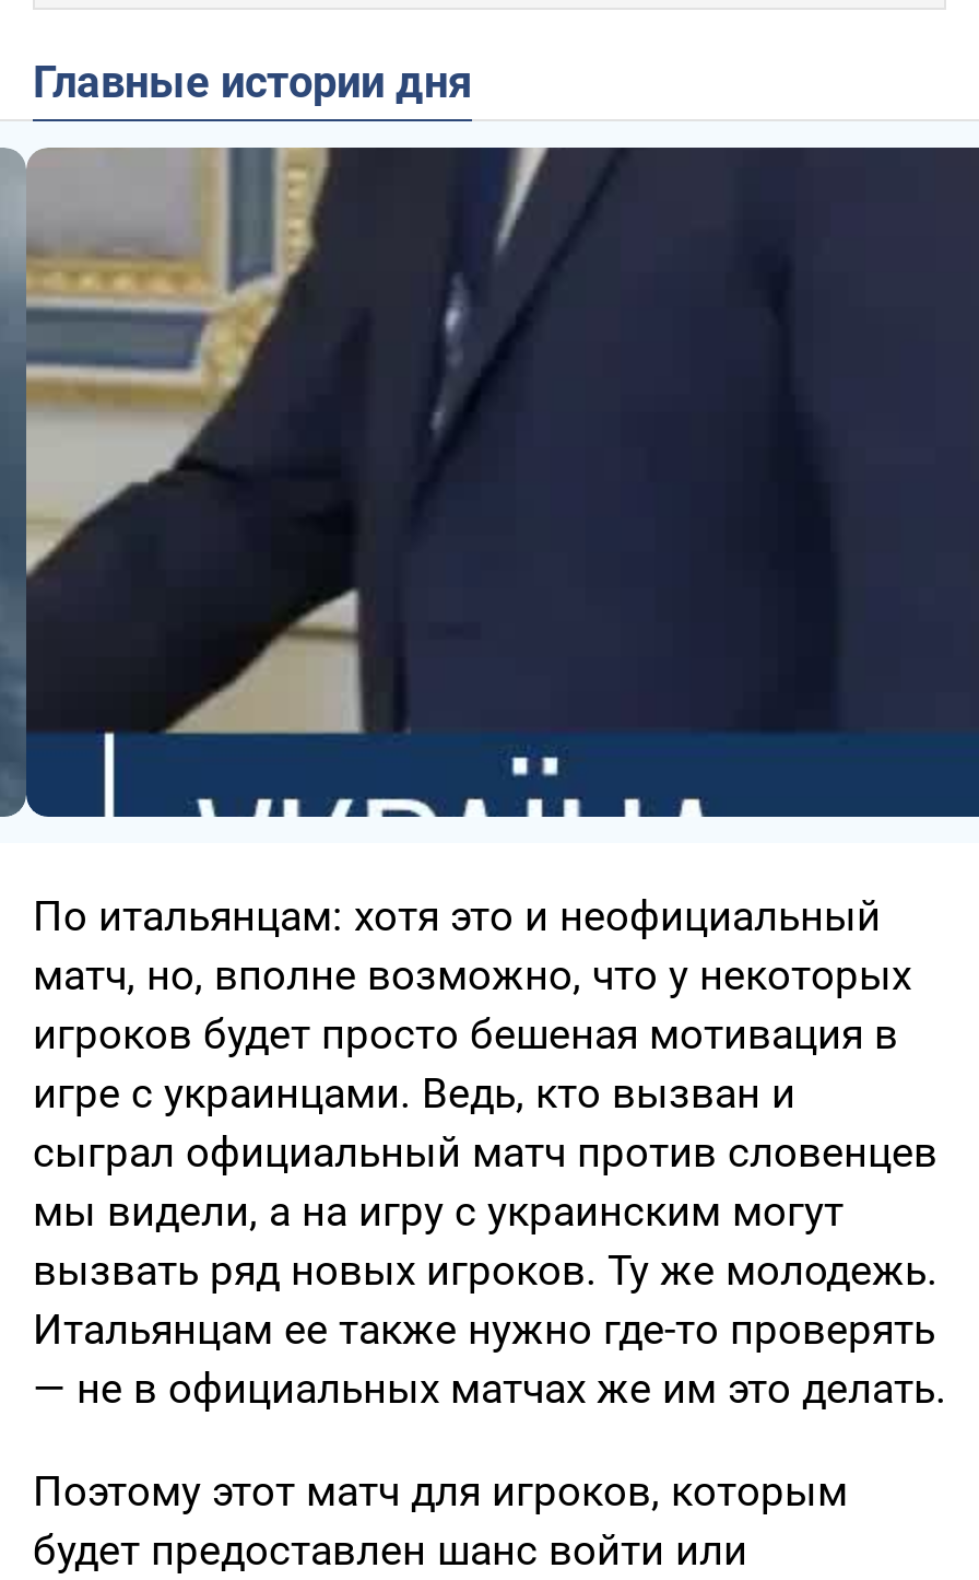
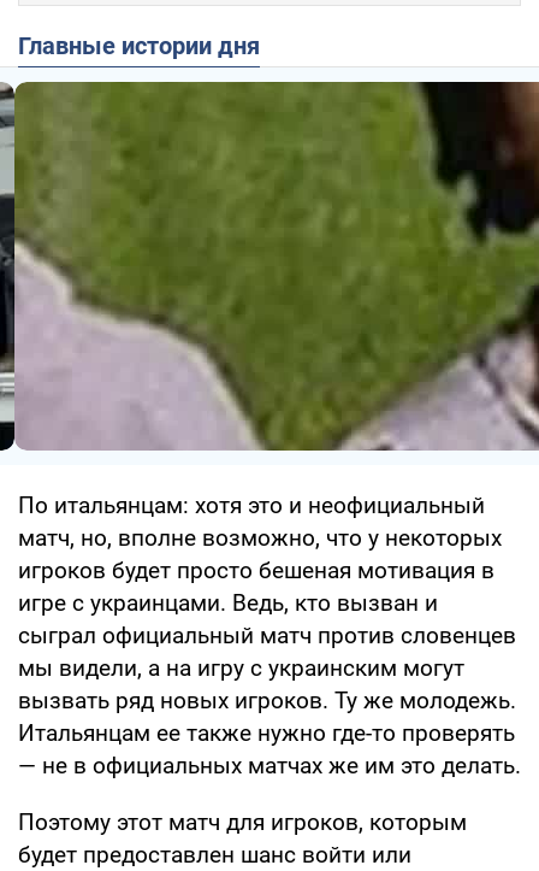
[7,145,972,819] [image] -> [4,82,535,452] [image]

